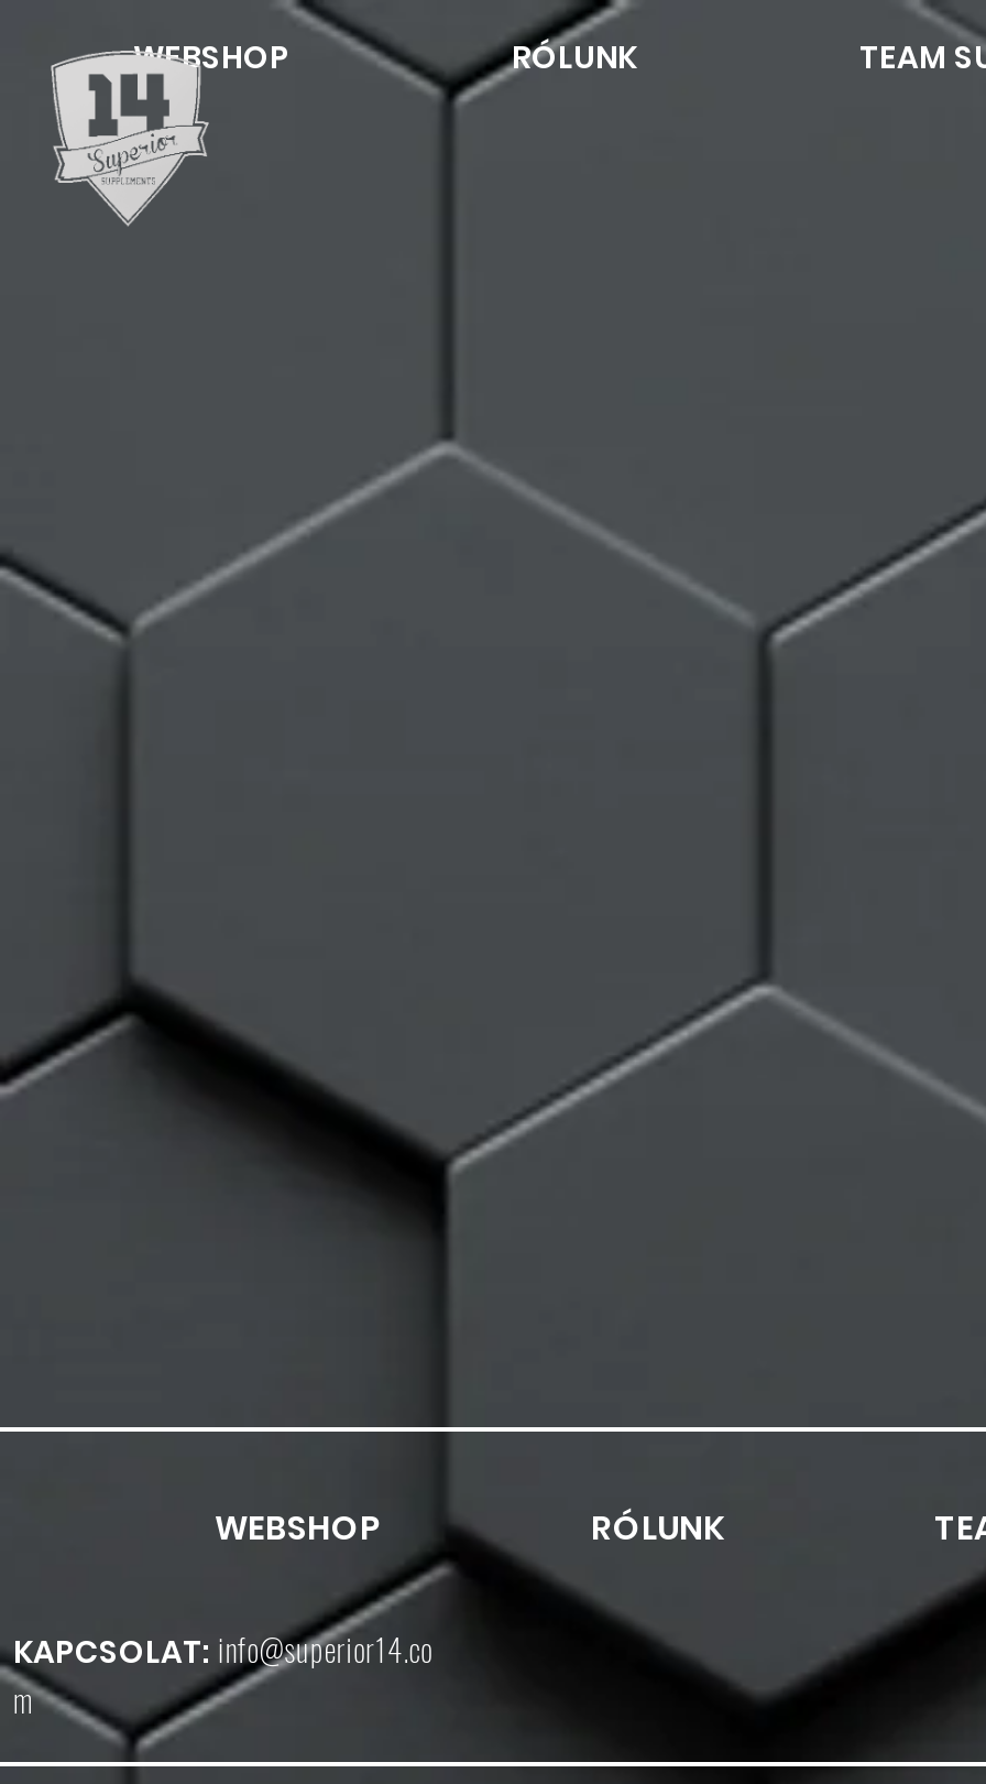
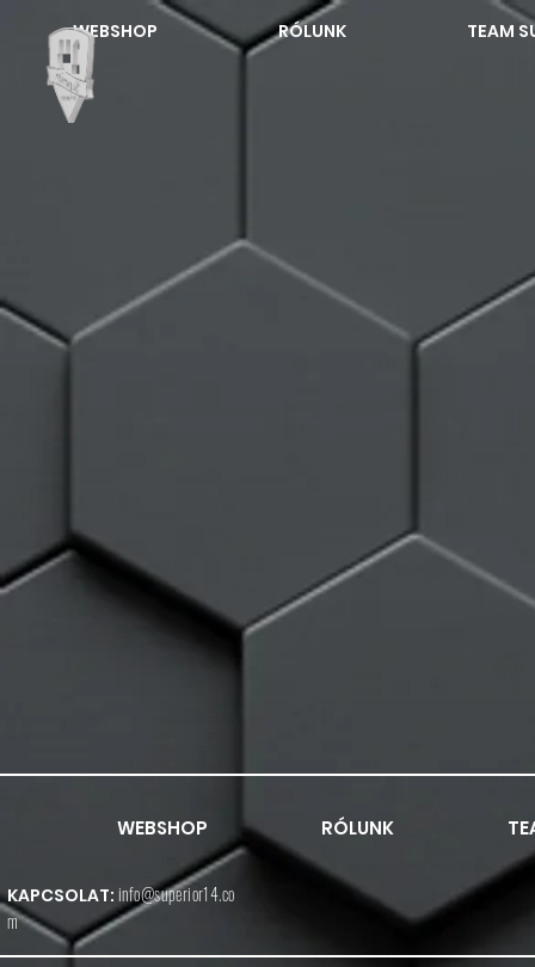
[48,53,209,225] [image] -> [29,29,112,123] [image]

